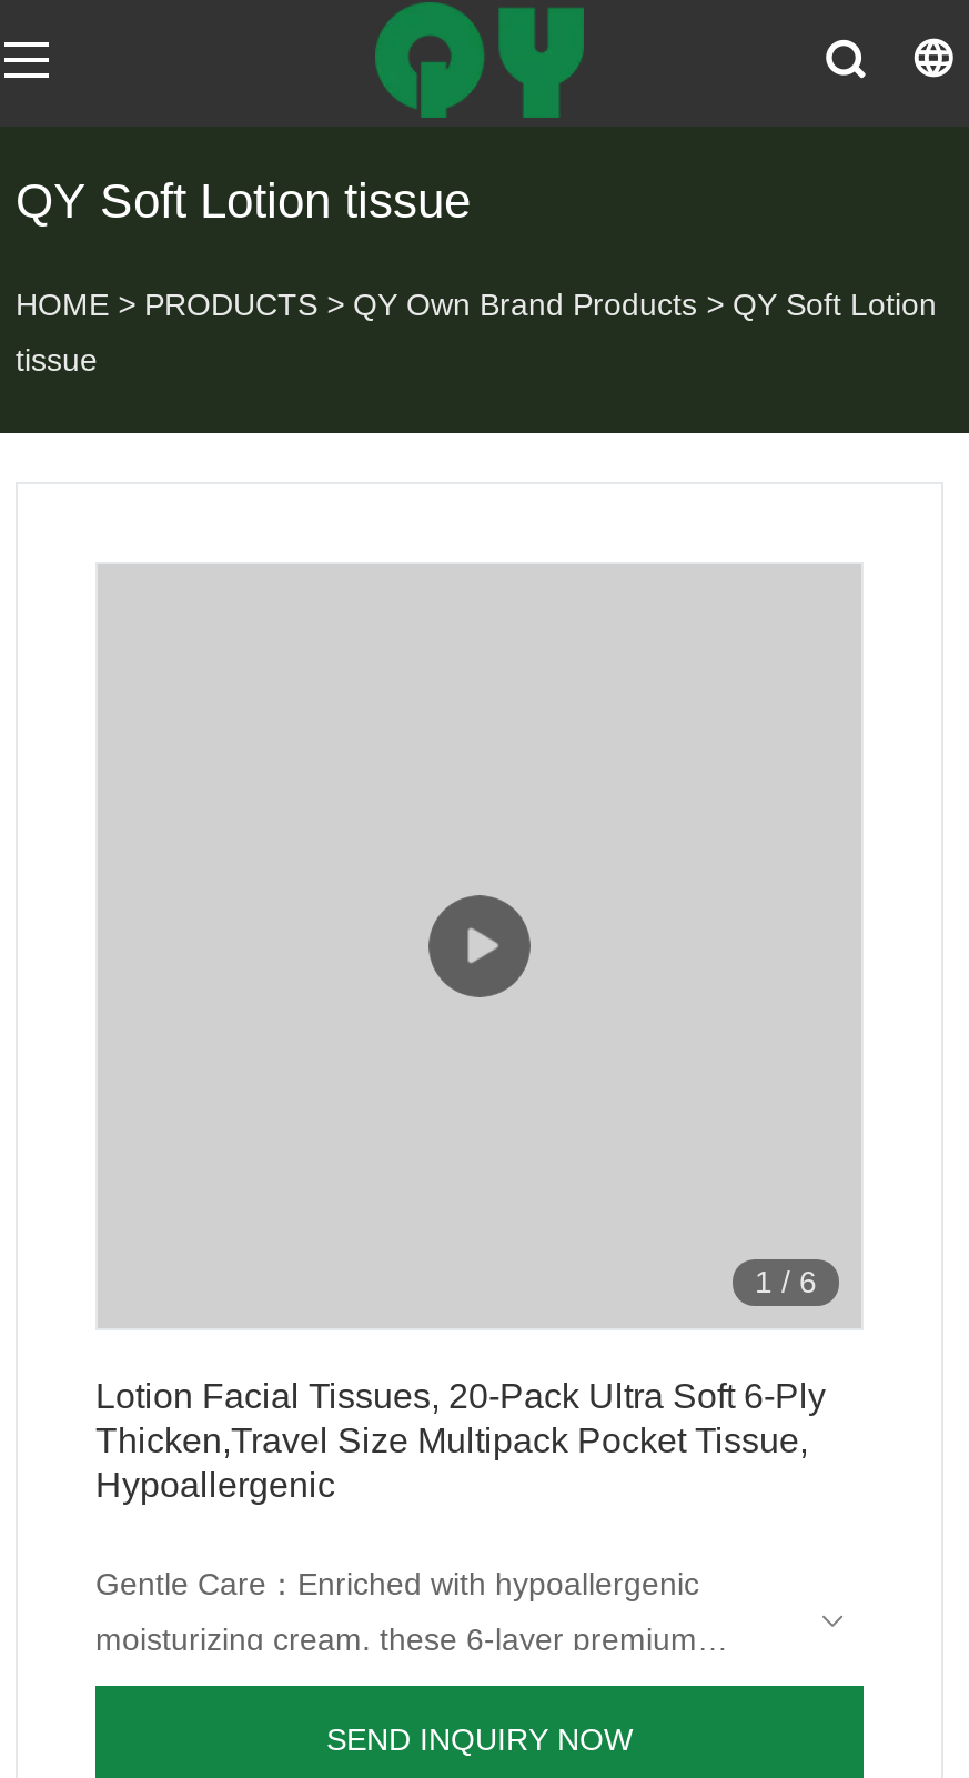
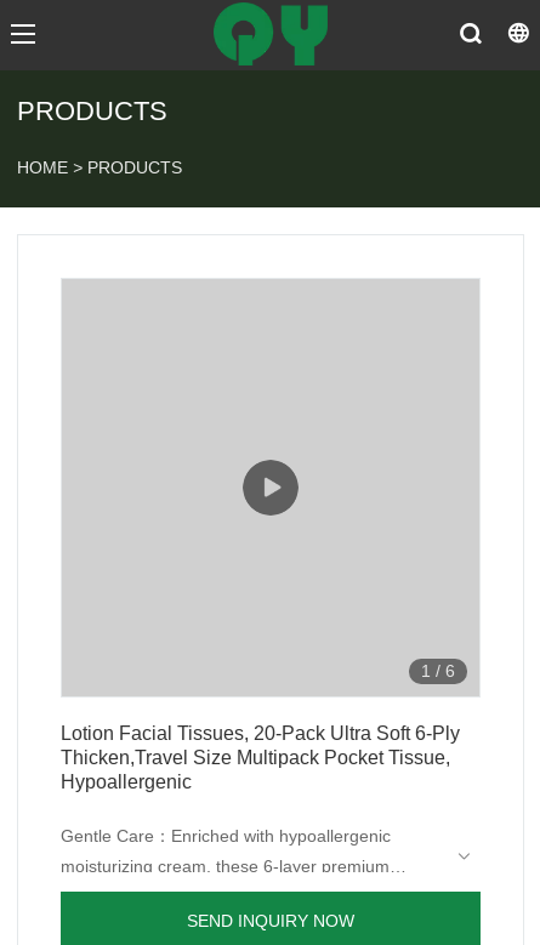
[16,173,937,378] QY Soft Lotion tissue | HOME > PRODUCTS > QY Own Brand Products > QY Soft Lotion | tissue -> [17,96,182,177] PRODUCTS | HOME > PRODUCTS

